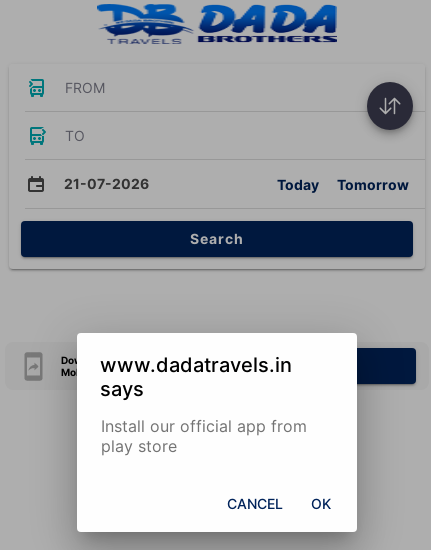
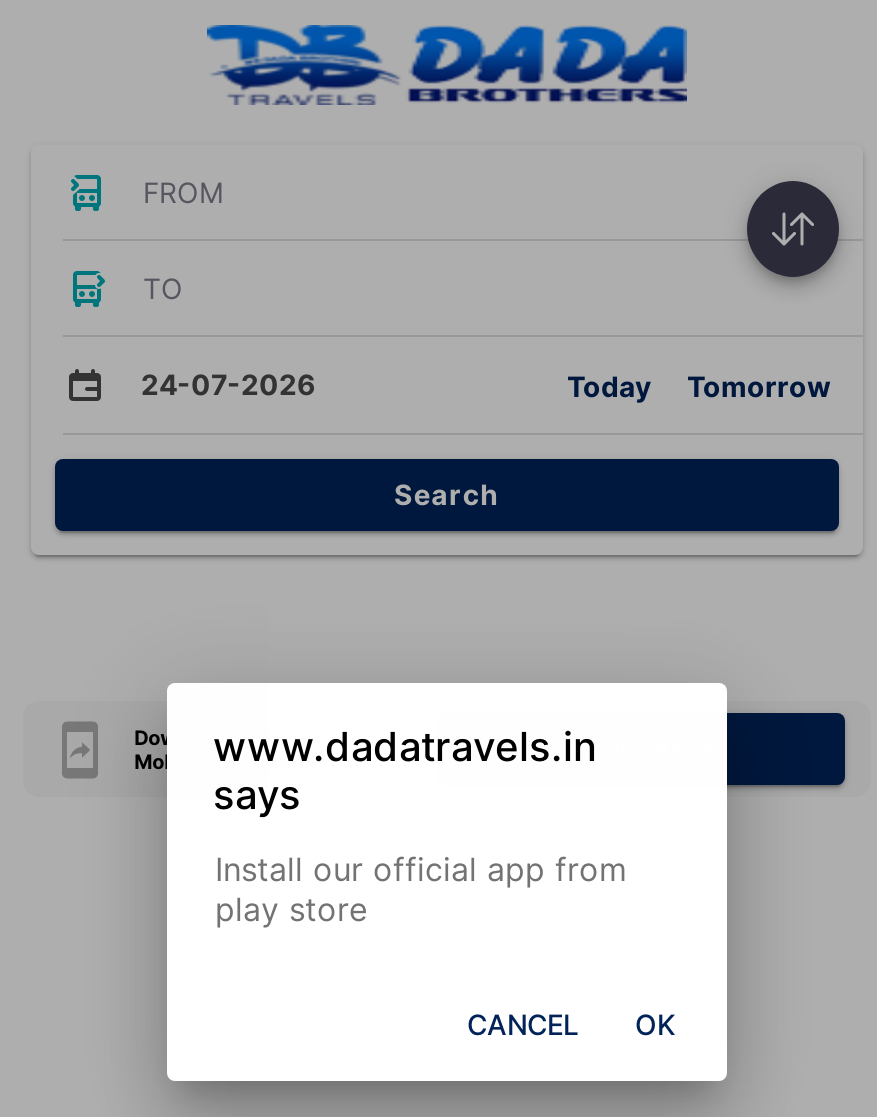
[64,175,149,192] 21-07-2026 -> [141,367,315,401] 24-07-2026

